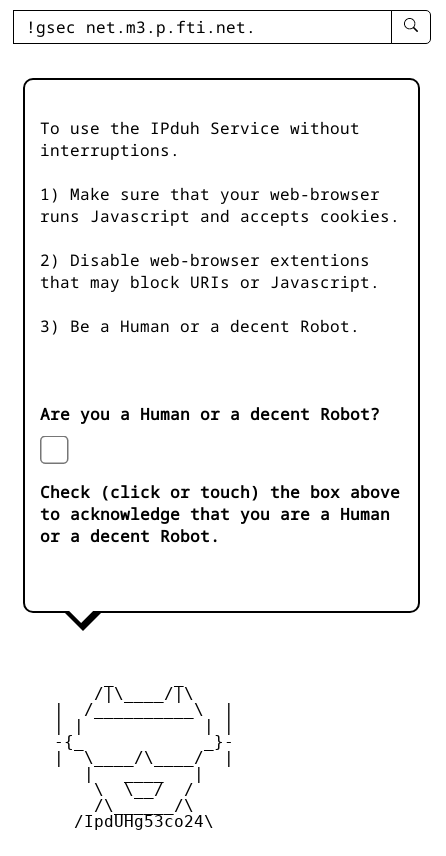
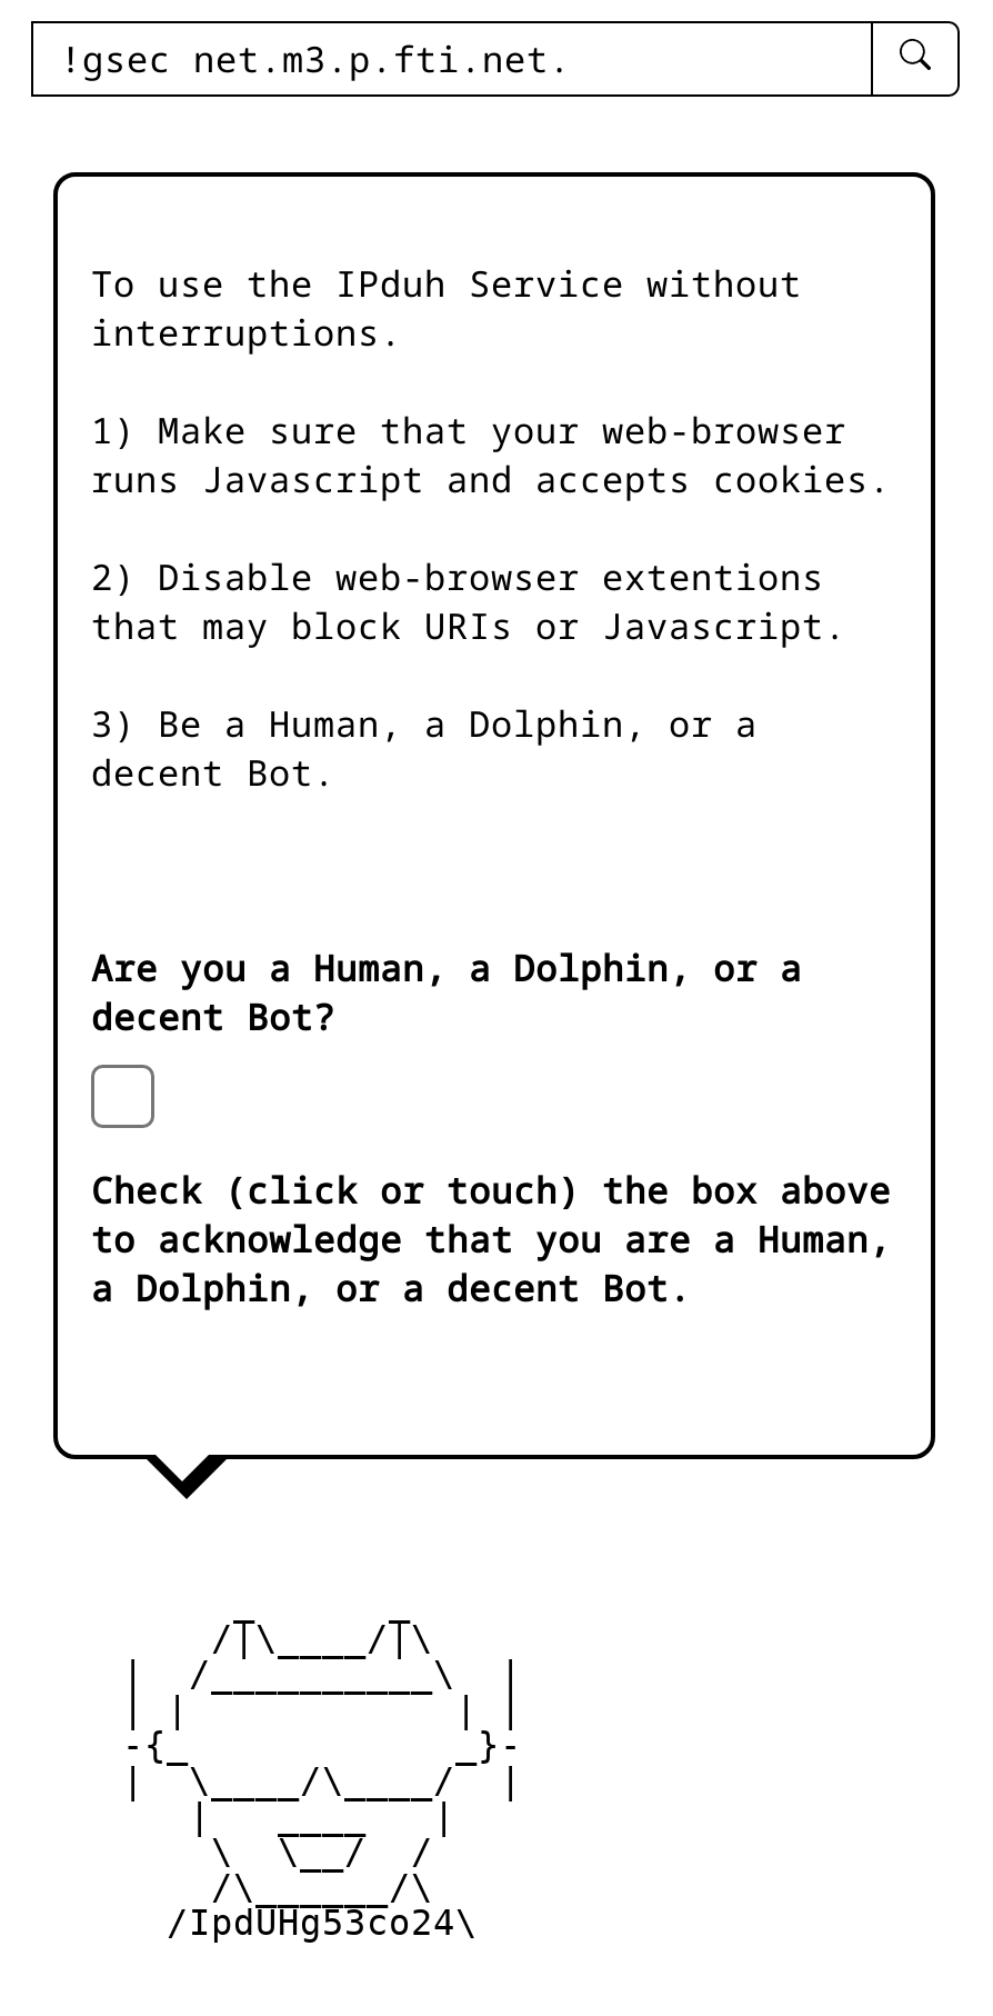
[40,315,360,337] 3) Be a Human or a decent Robot. -> [91,699,758,797] 3) Be a Human, a Dolphin, or a | decent Bot.
[40,403,380,425] Are you a Human or a decent Robot? -> [91,944,802,1042] Are you a Human, a Dolphin, or a | decent Bot?
[40,503,390,547] to acknowledge that you are a Human | or a decent Robot. -> [91,1215,891,1313] to acknowledge that you are a Human, | a Dolphin, or a decent Bot.

